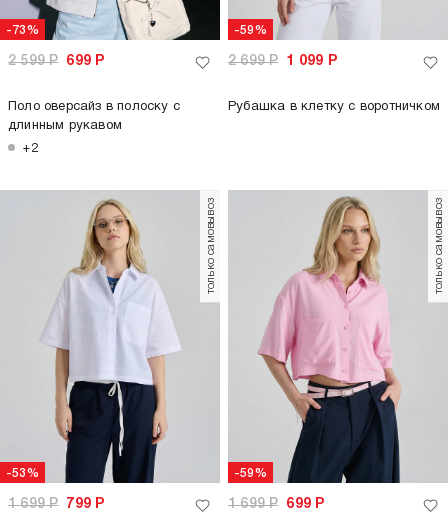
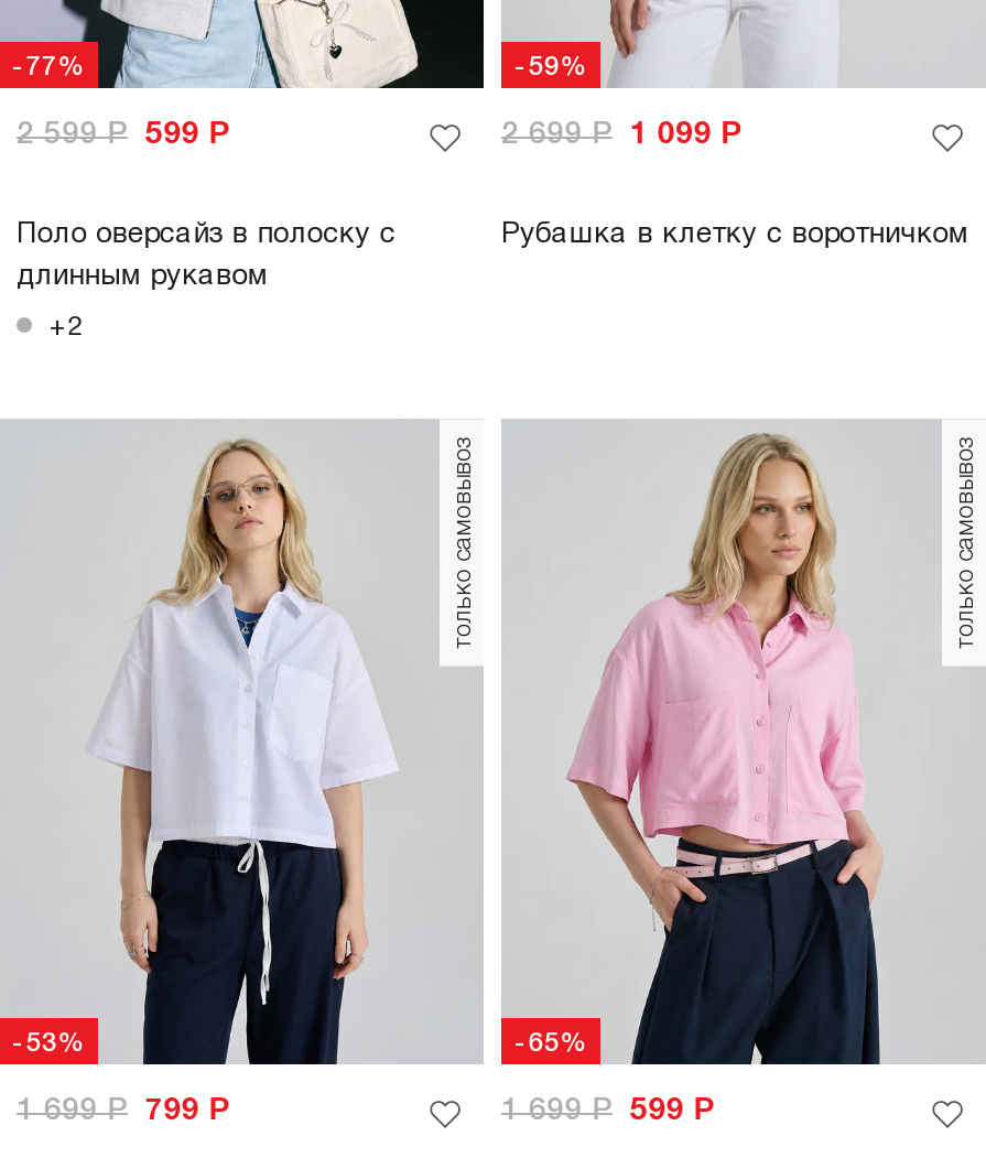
[6,25,39,36] -73% -> [12,56,84,80] -77%
[8,55,104,68] 2 599Р 699 Р -> [17,122,229,150] 2 599Р 599 Р
[234,468,267,479] -59% -> [514,1032,587,1056] -65%
[228,498,324,511] 1 699Р 699 Р -> [501,1098,714,1126] 1 699Р 599 Р

